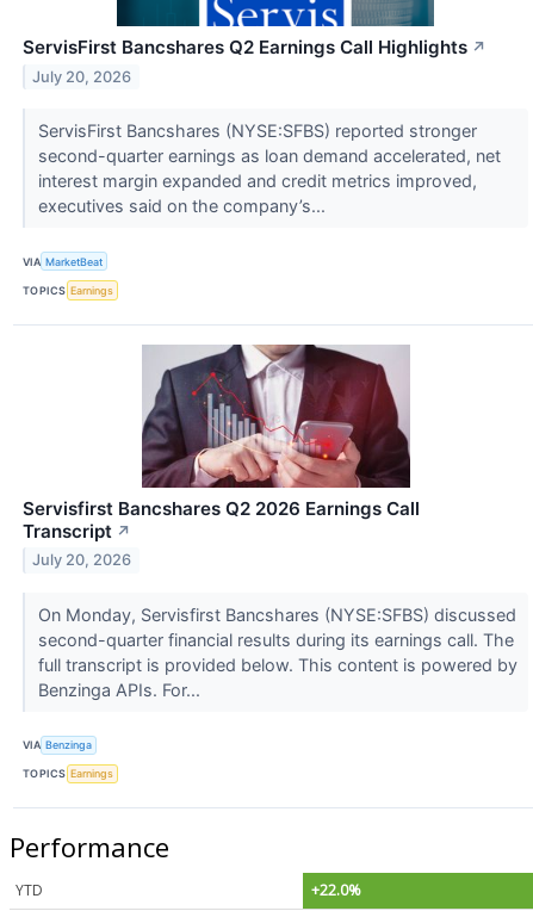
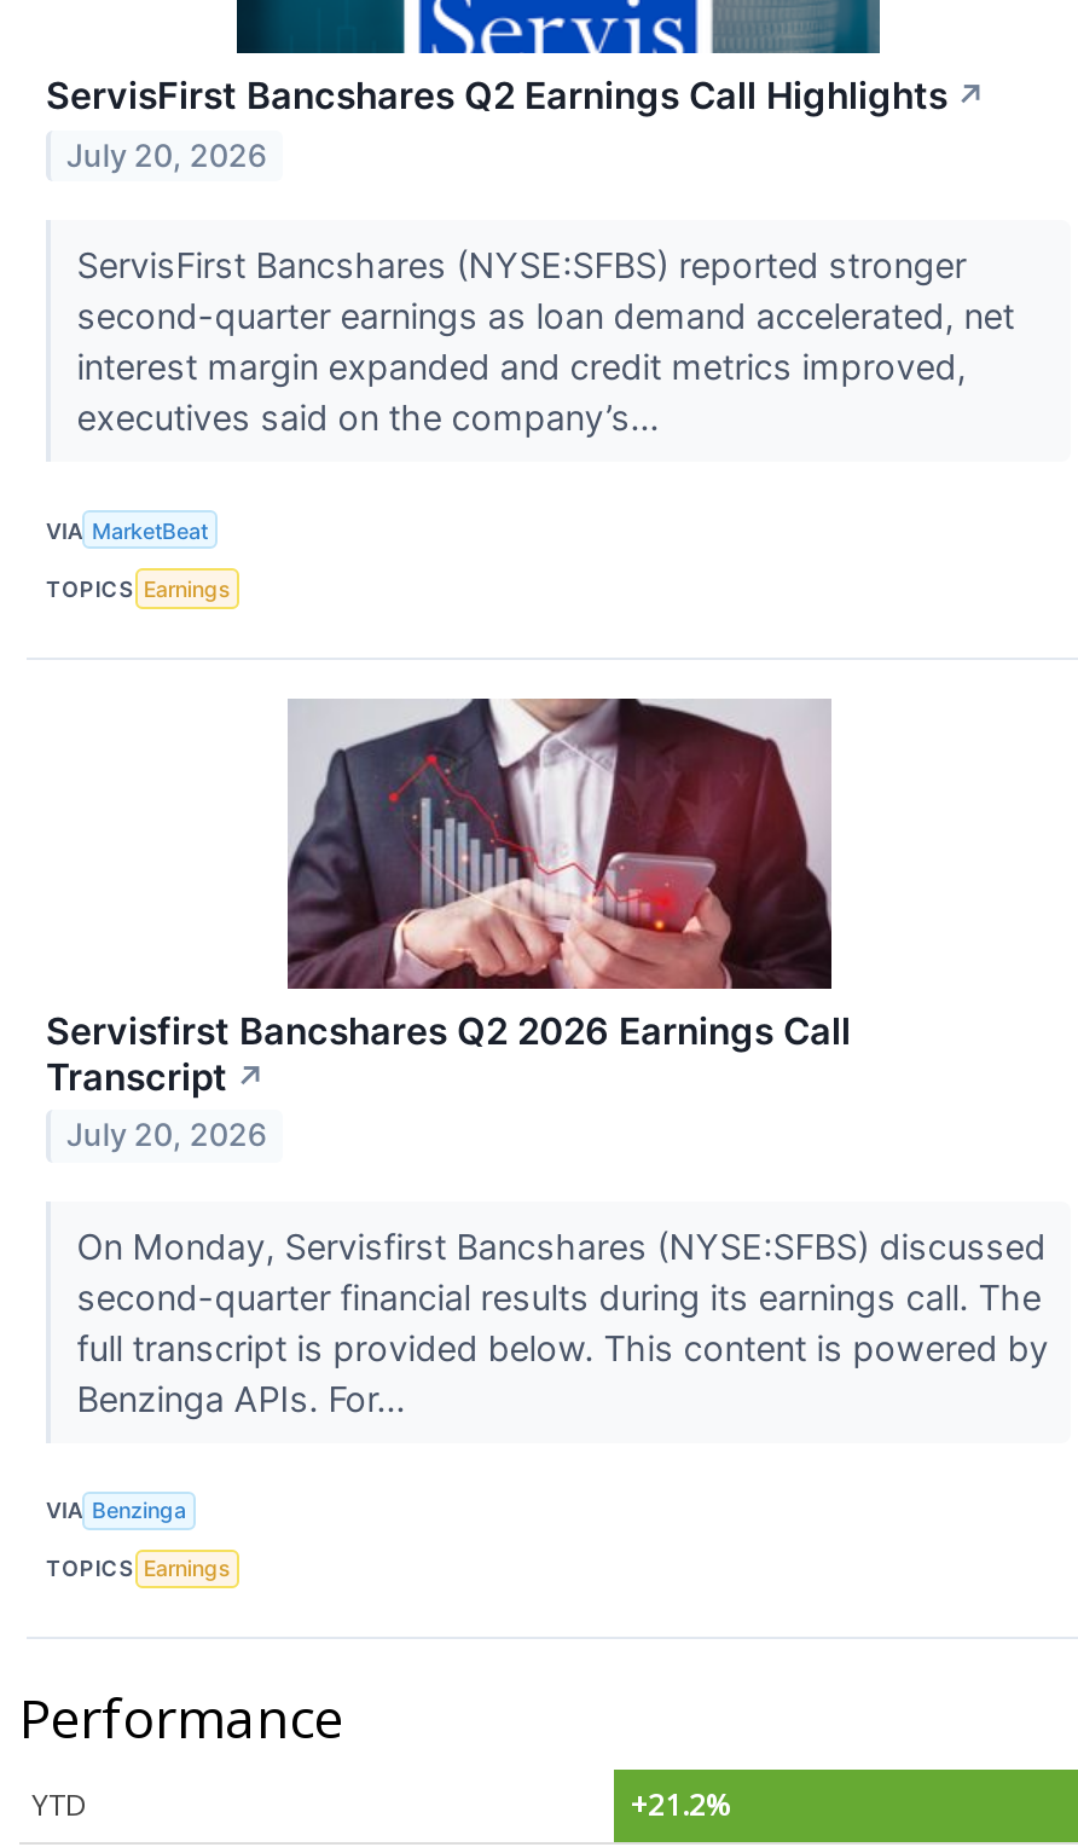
[311,880,361,900] +22.0% -> [631,1783,732,1825] +21.2%

